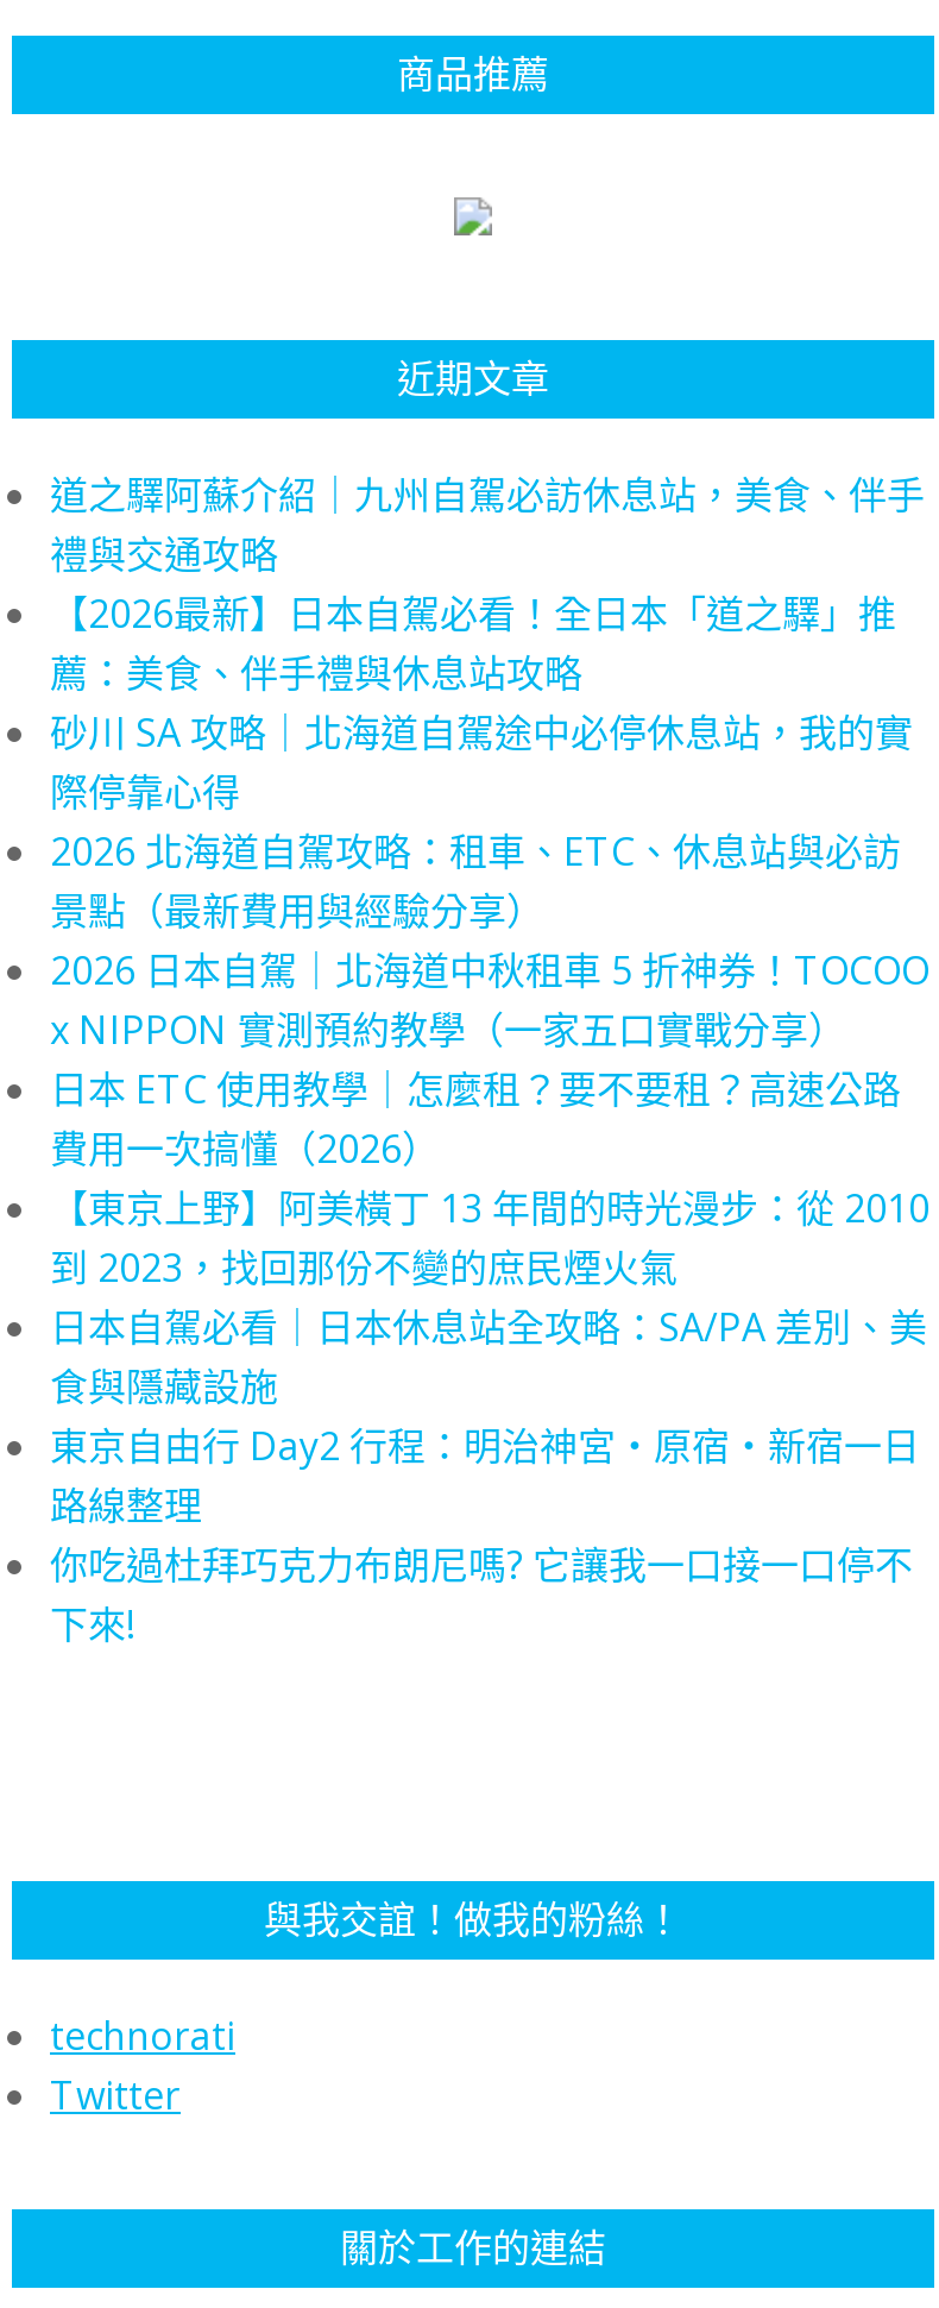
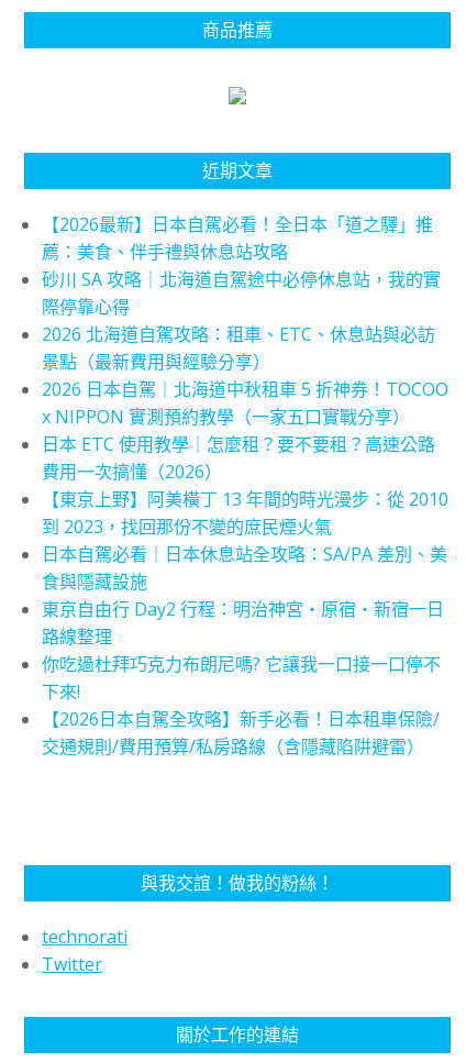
[50,468,925,580] 道之驛阿蘇介紹｜九州自駕必訪休息站，美食、伴手 | 禮與交通攻略 -> none
moved [50,587,929,1650] -> [42,212,448,704]: 【2026最新】日本自駕必看！全日本「道之驛」推 | 薦：美食、伴手禮與休息站攻略 | 砂川 SA 攻略｜北海道自駕途中必停休息站，我的實 | ... | 你吃過杜拜巧克力布朗尼嗎? 它讓我一口接一口停不 | 下來!
none -> [42,707,440,759] 【2026日本自駕全攻略】新手必看！日本租車保險/ | 交通規則/費用預算/私房路線（含隱藏陷阱避雷）

